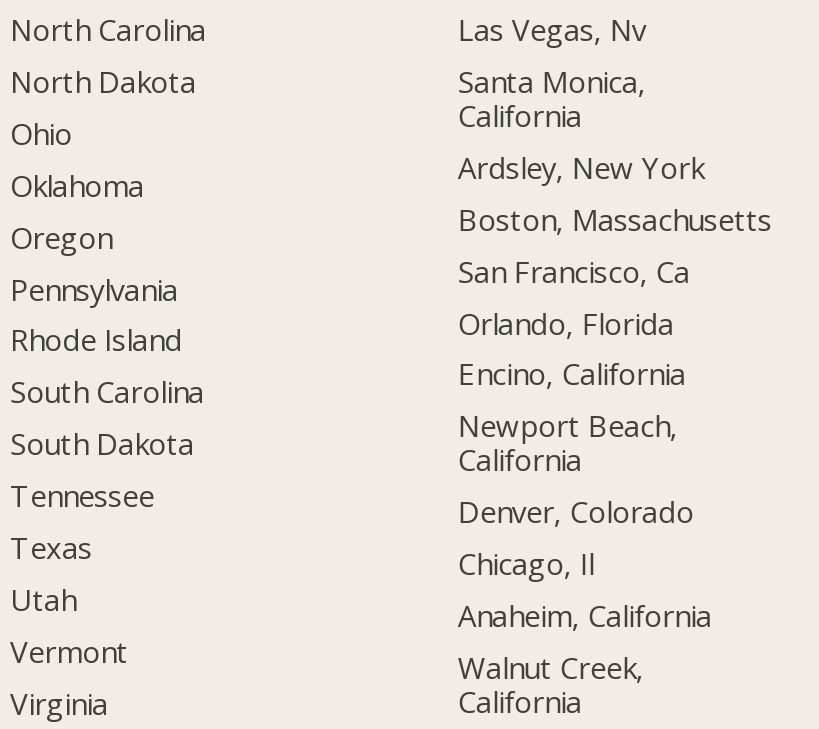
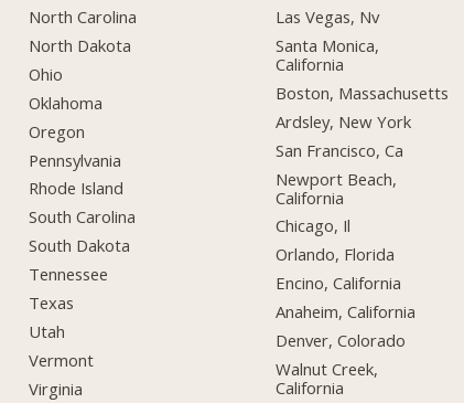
moved [458,147,704,187] -> [276,110,411,132]: Ardsley, New York
moved [458,198,772,238] -> [276,81,449,104]: Boston, Massachusetts
moved [458,302,686,394] -> [276,243,402,294]: Orlando, Florida | Encino, California
moved [458,406,678,480] -> [276,167,397,208]: Newport Beach, | California
moved [458,491,694,531] -> [276,329,406,351]: Denver, Colorado
moved [458,543,594,583] -> [276,215,351,237]: Chicago, Il
moved [458,595,712,635] -> [276,301,416,323]: Anaheim, California

